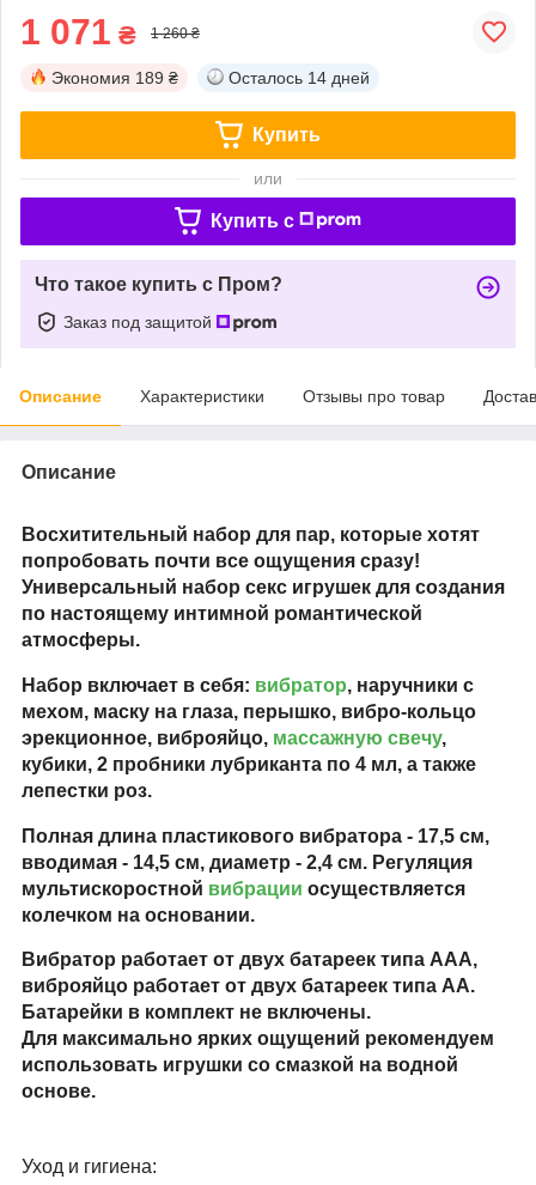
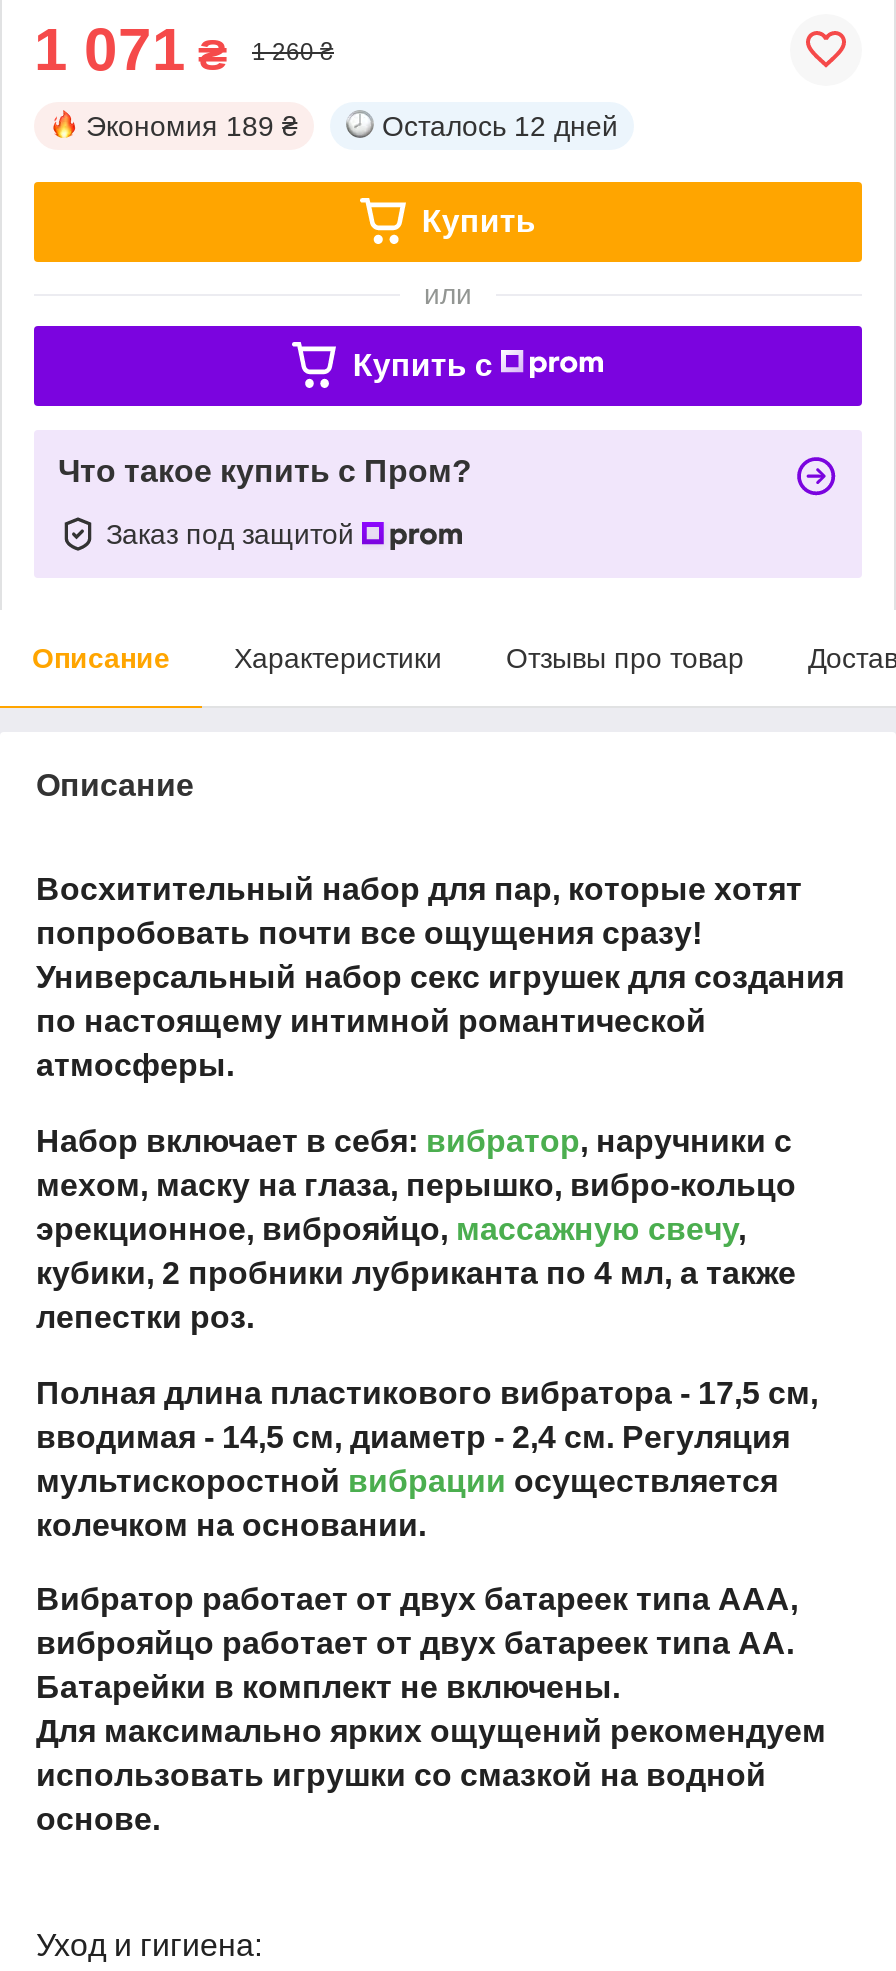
[229,68,370,87] Осталось 14 дней -> [382,110,618,142] Осталось 12 дней

